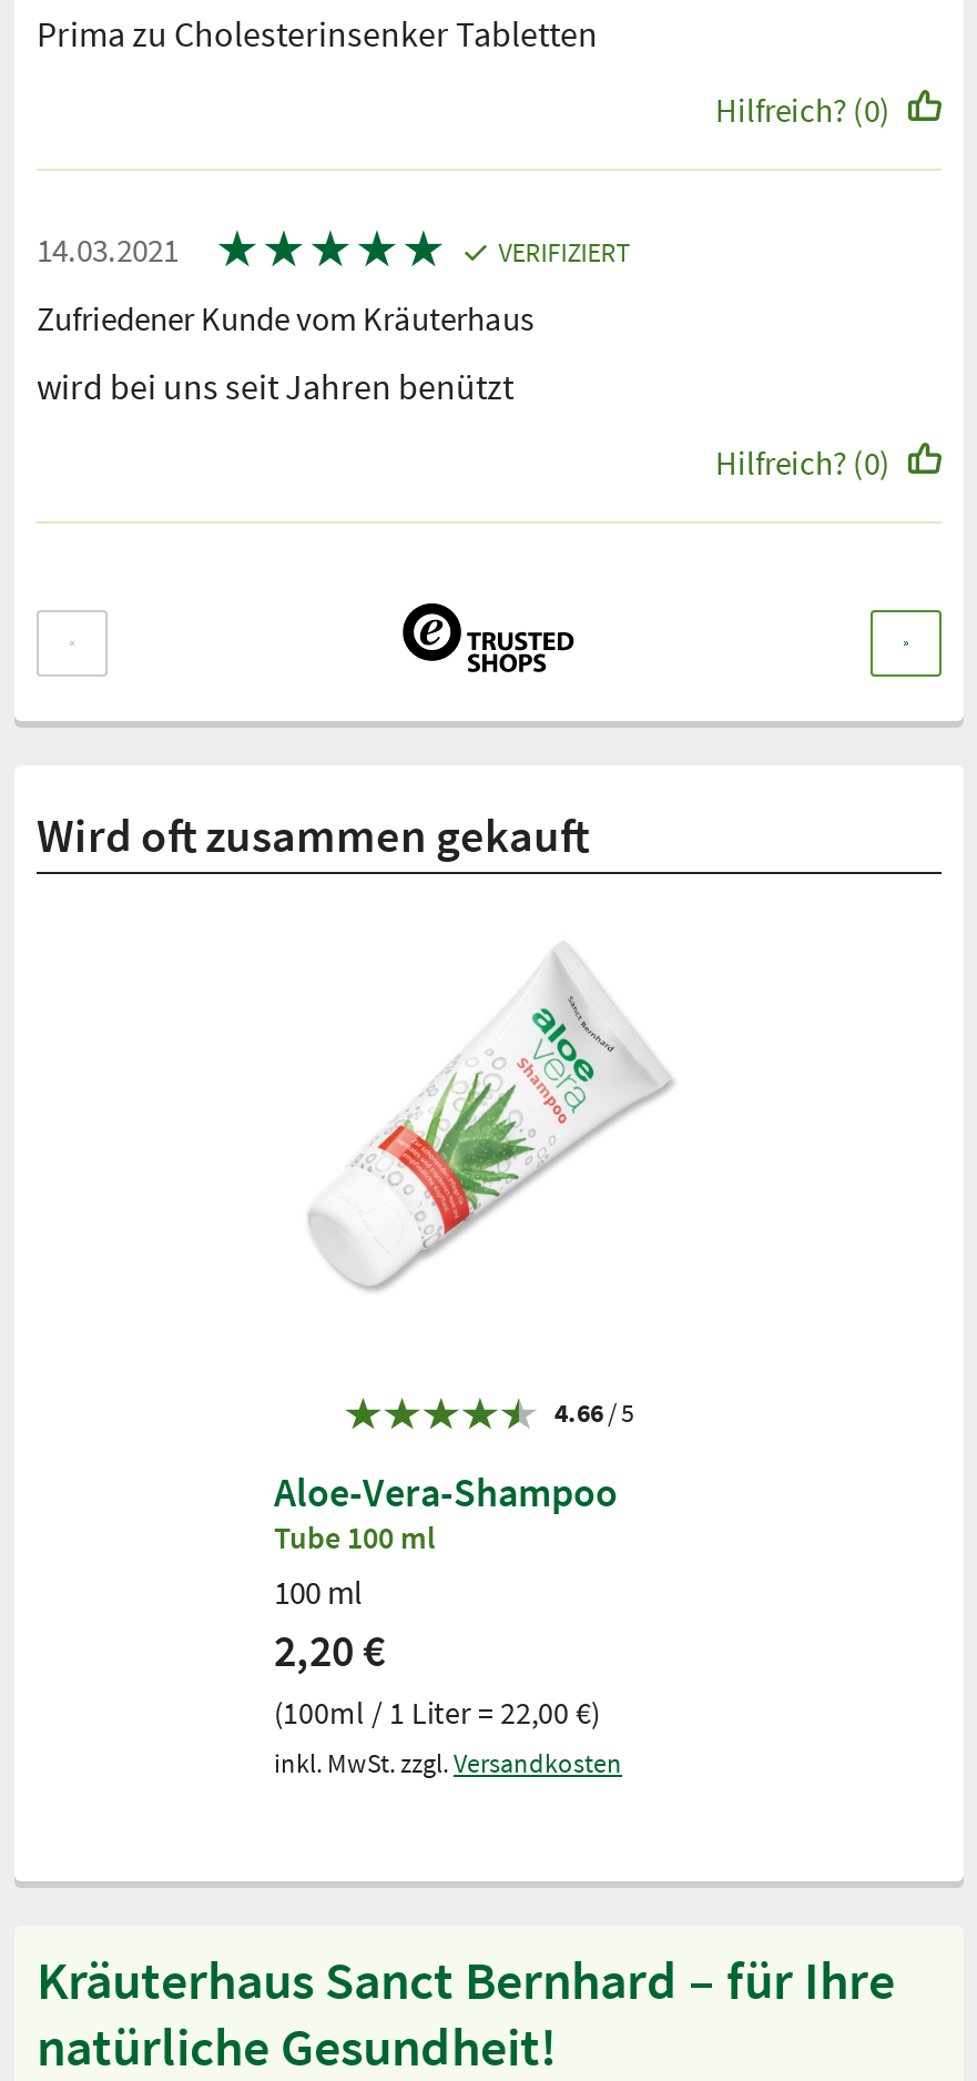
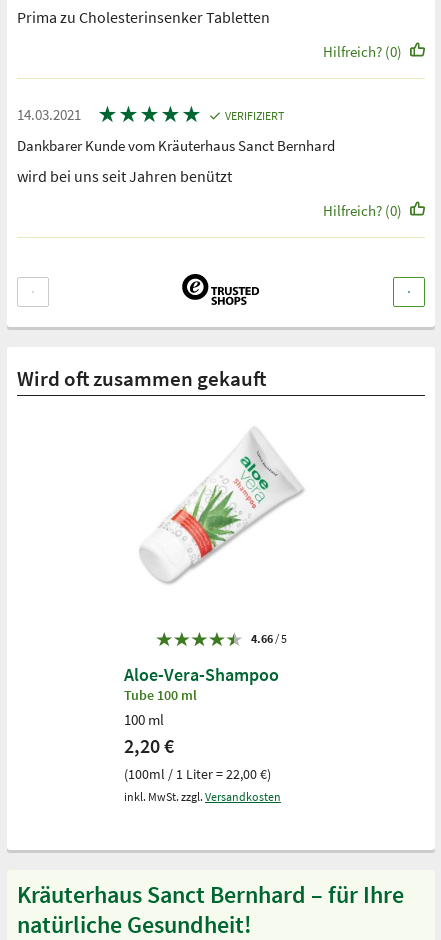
[37,296,533,339] Zufriedener Kunde vom Kräuterhaus -> [17,136,335,155] Dankbarer Kunde vom Kräuterhaus Sanct Bernhard

